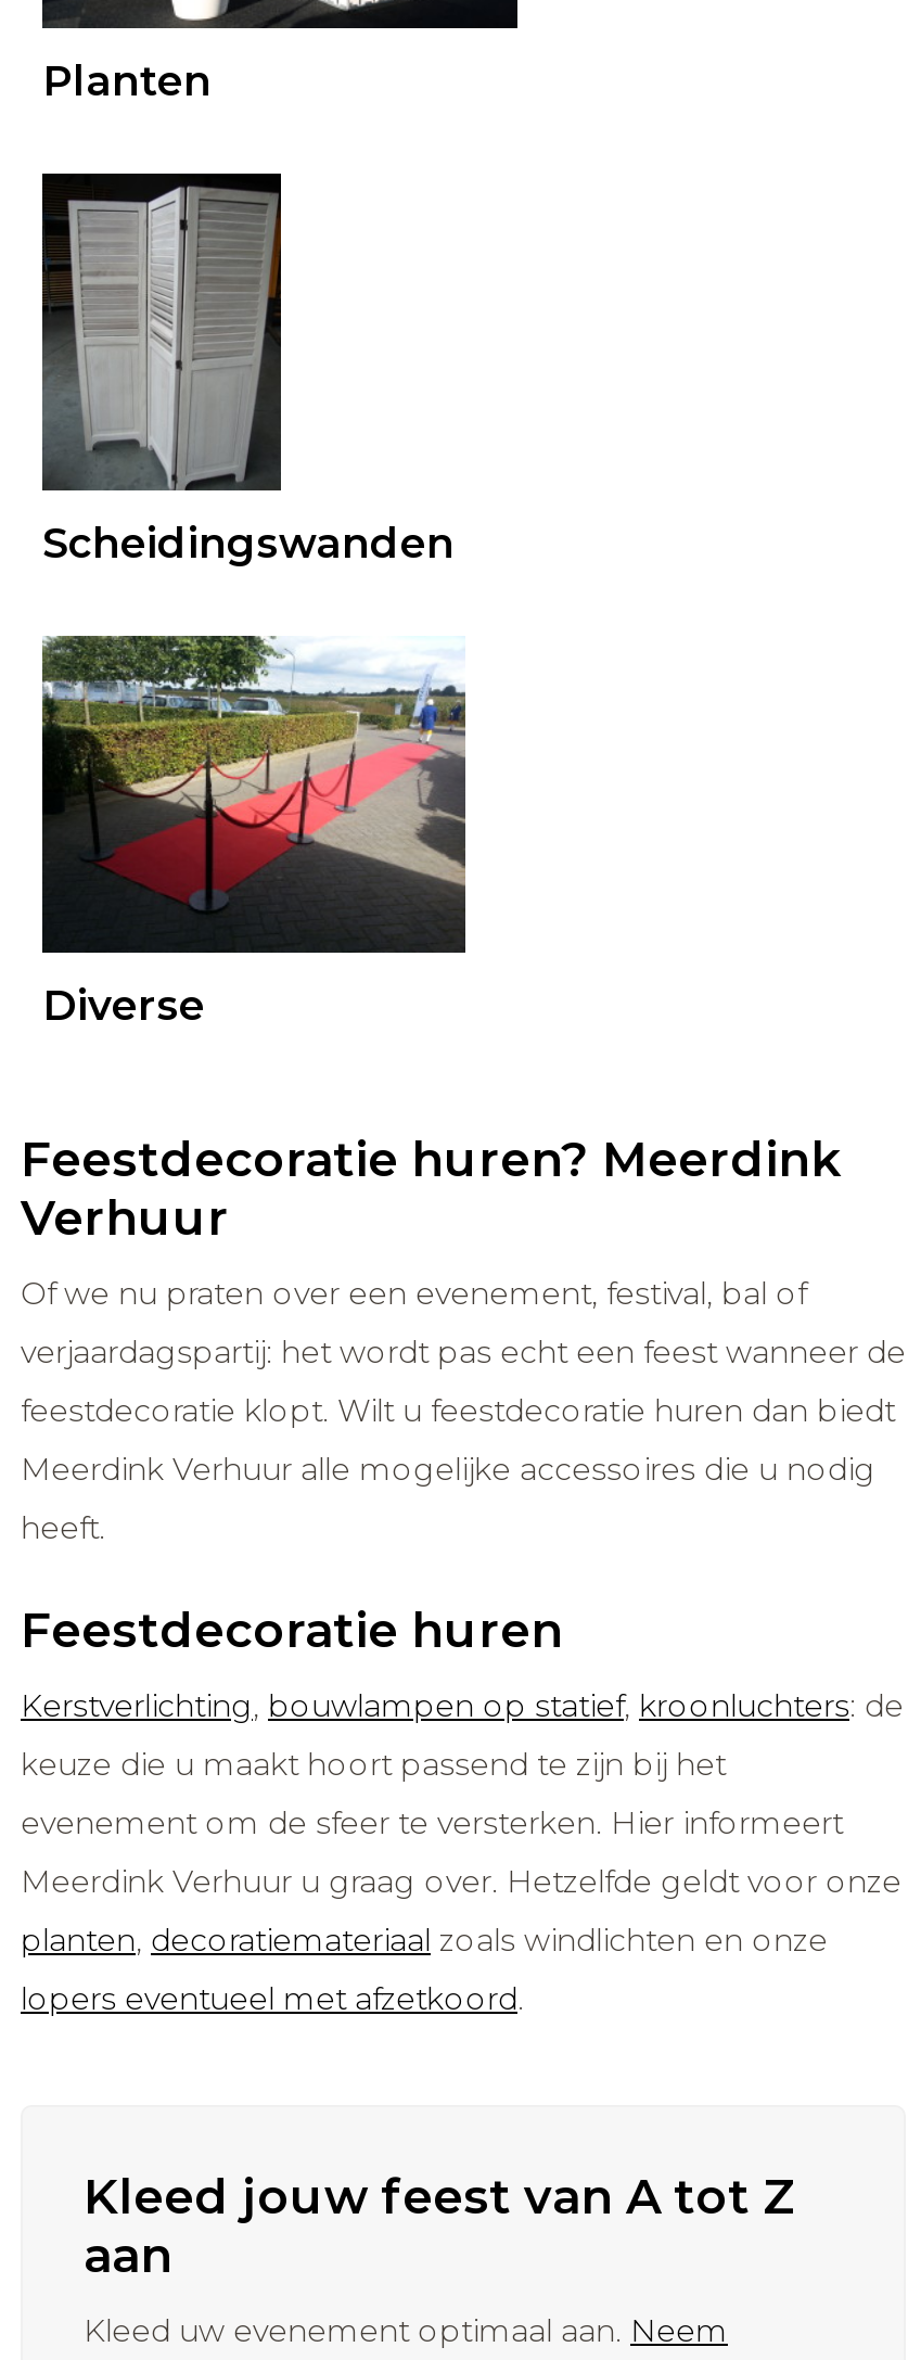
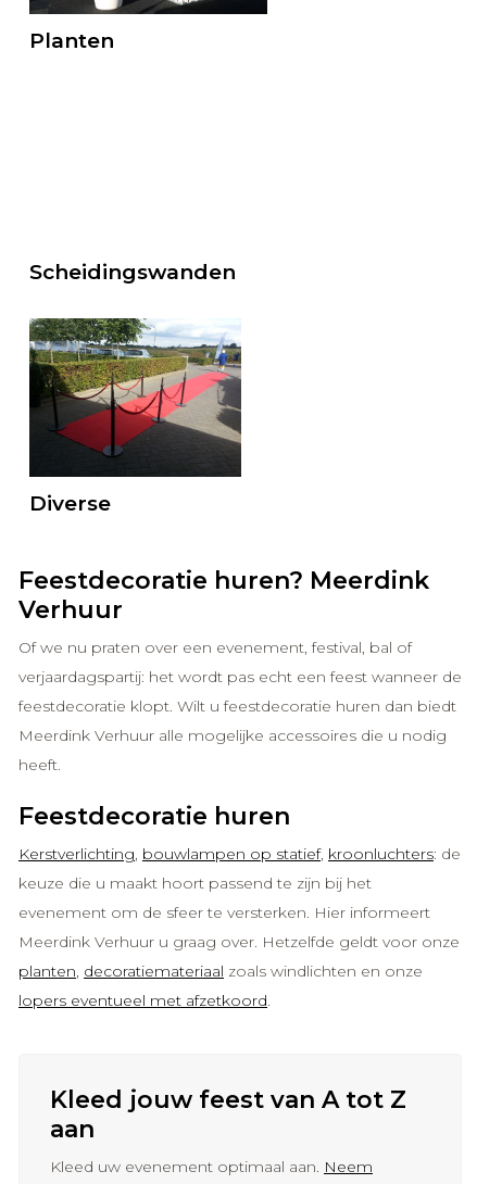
[40,171,283,493] [image] -> none

